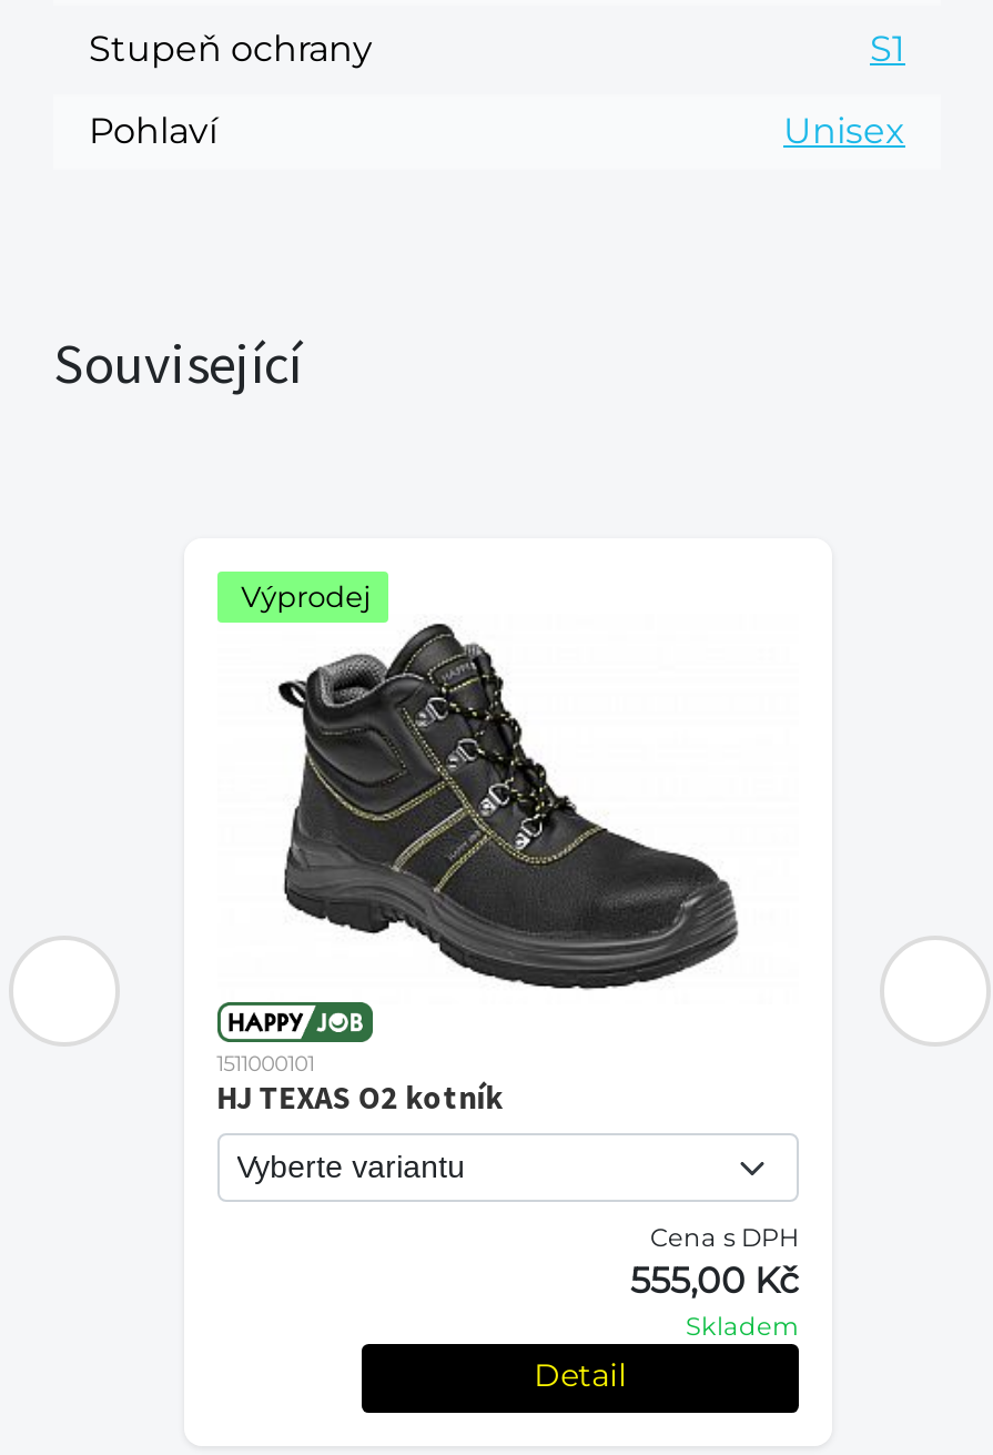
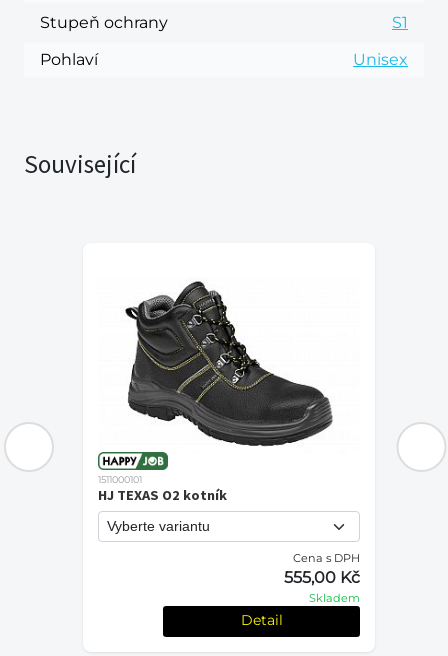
[241,577,372,613] Výprodej -> none

